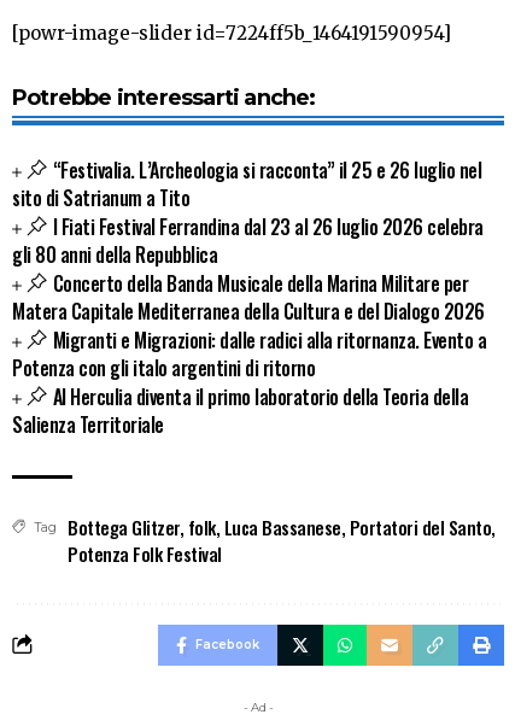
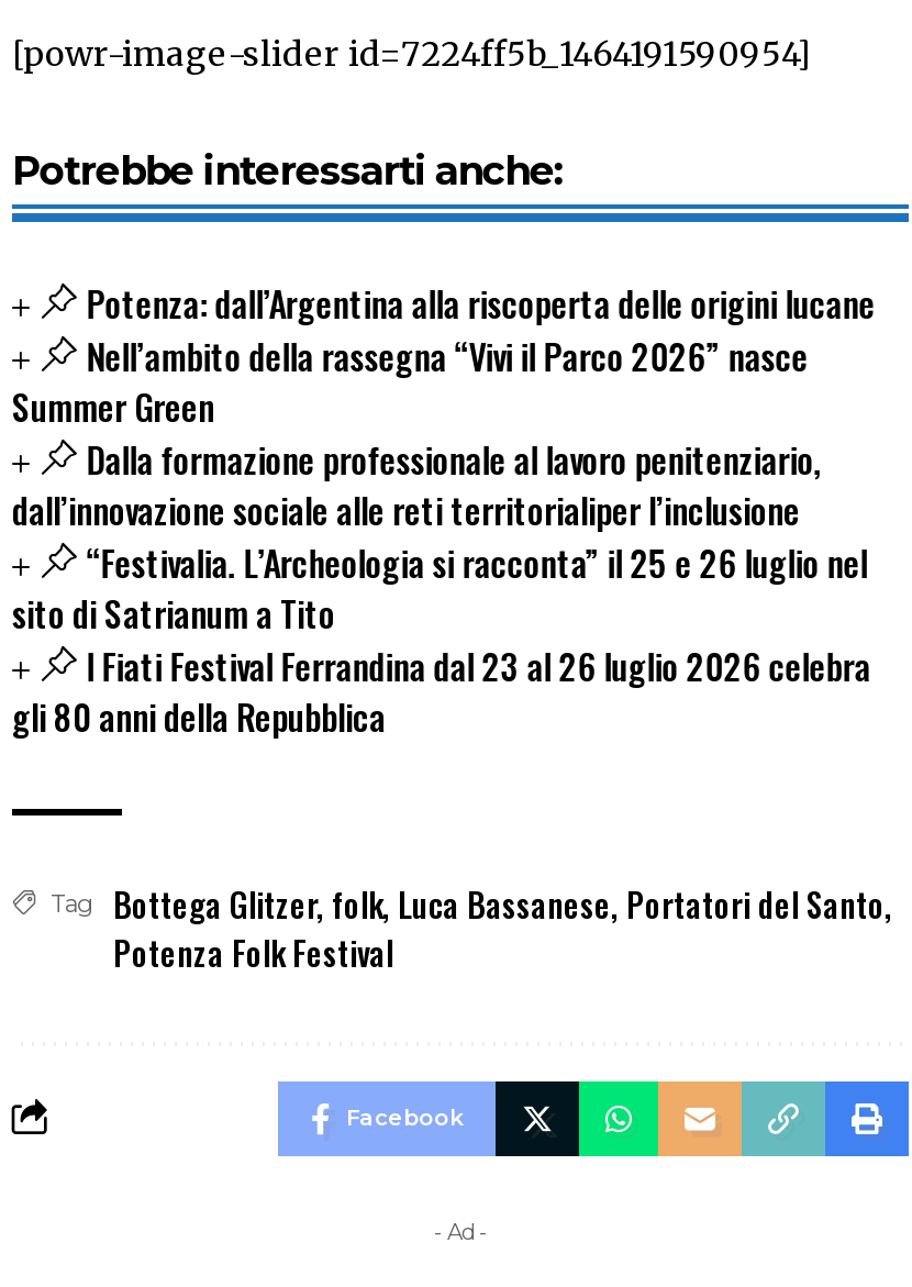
none -> [12,276,875,536] Potenza: dall’Argentina alla riscoperta delle origini lucane | Nell’ambito della rassegna “Vivi il Parco 2026” nasce | Summer Green | Dalla formazione professionale al lavoro penitenziario, | dall’innovazione sociale alle reti territorialiper l’inclusione
moved [12,155,483,269] -> [12,536,871,742]: “Festivalia. L’Archeologia si racconta” il 25 e 26 luglio nel | sito di Satrianum a Tito | l Fiati Festival Ferrandina dal 23 al 26 luglio 2026 celebra | gli 80 anni della Repubblica
[12,269,486,439] Concerto della Banda Musicale della Marina Militare per | Matera Capitale Mediterranea della Cultura e del Dialogo 2026 | Migranti e Migrazioni: dalle radici alla ritornanza. Evento a | Potenza con gli italo argentini di ritorno | AI Herculia diventa il primo laboratorio della Teoria della | Salienza Territoriale -> none

